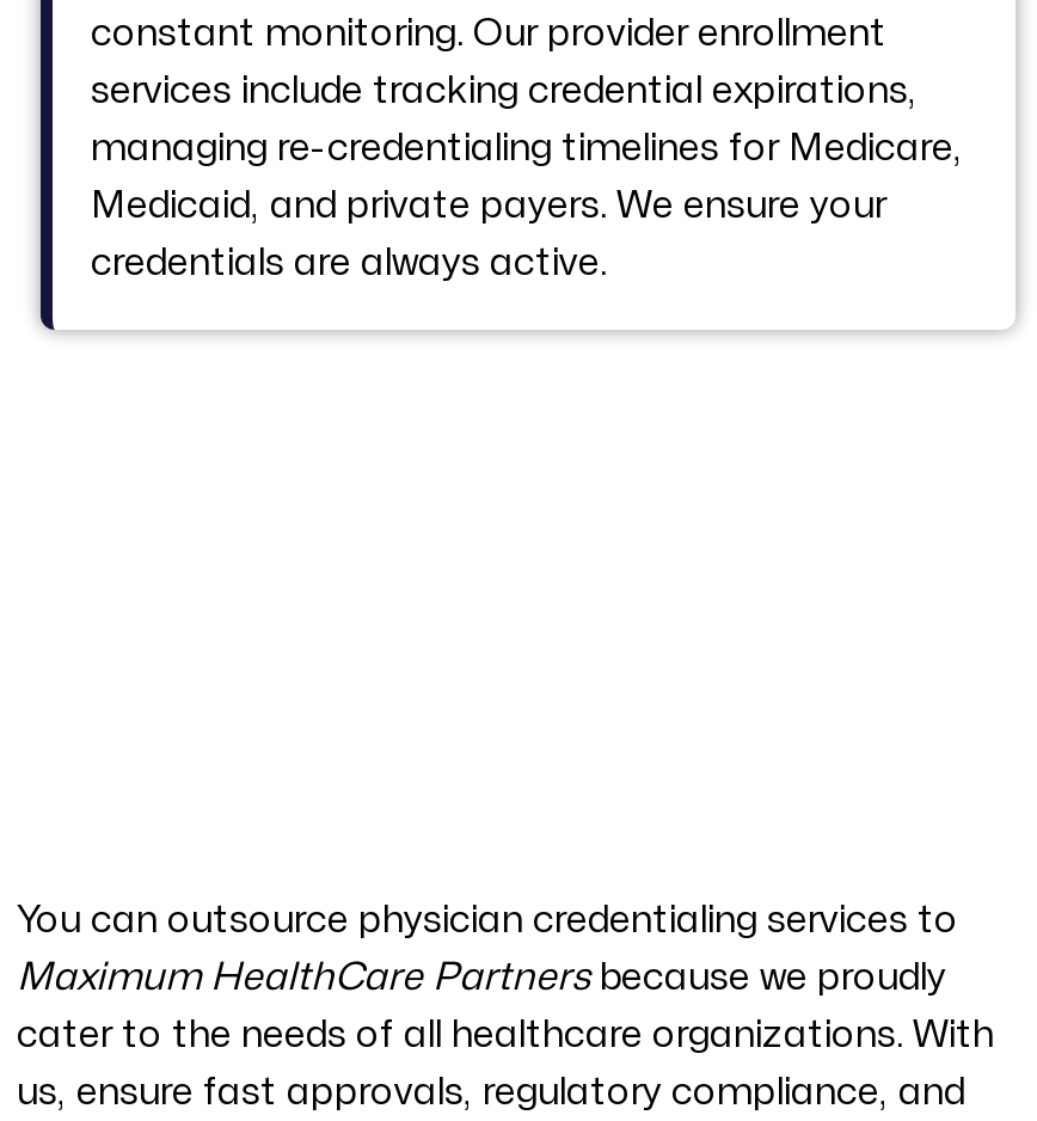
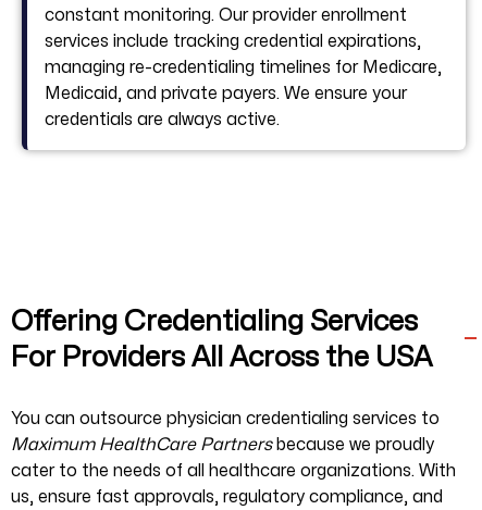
none -> [11,303,432,373] Offering Credentialing Services | For Providers All Across the USA

